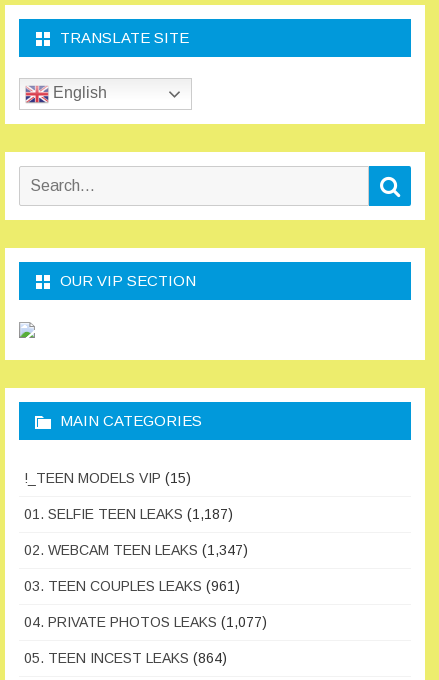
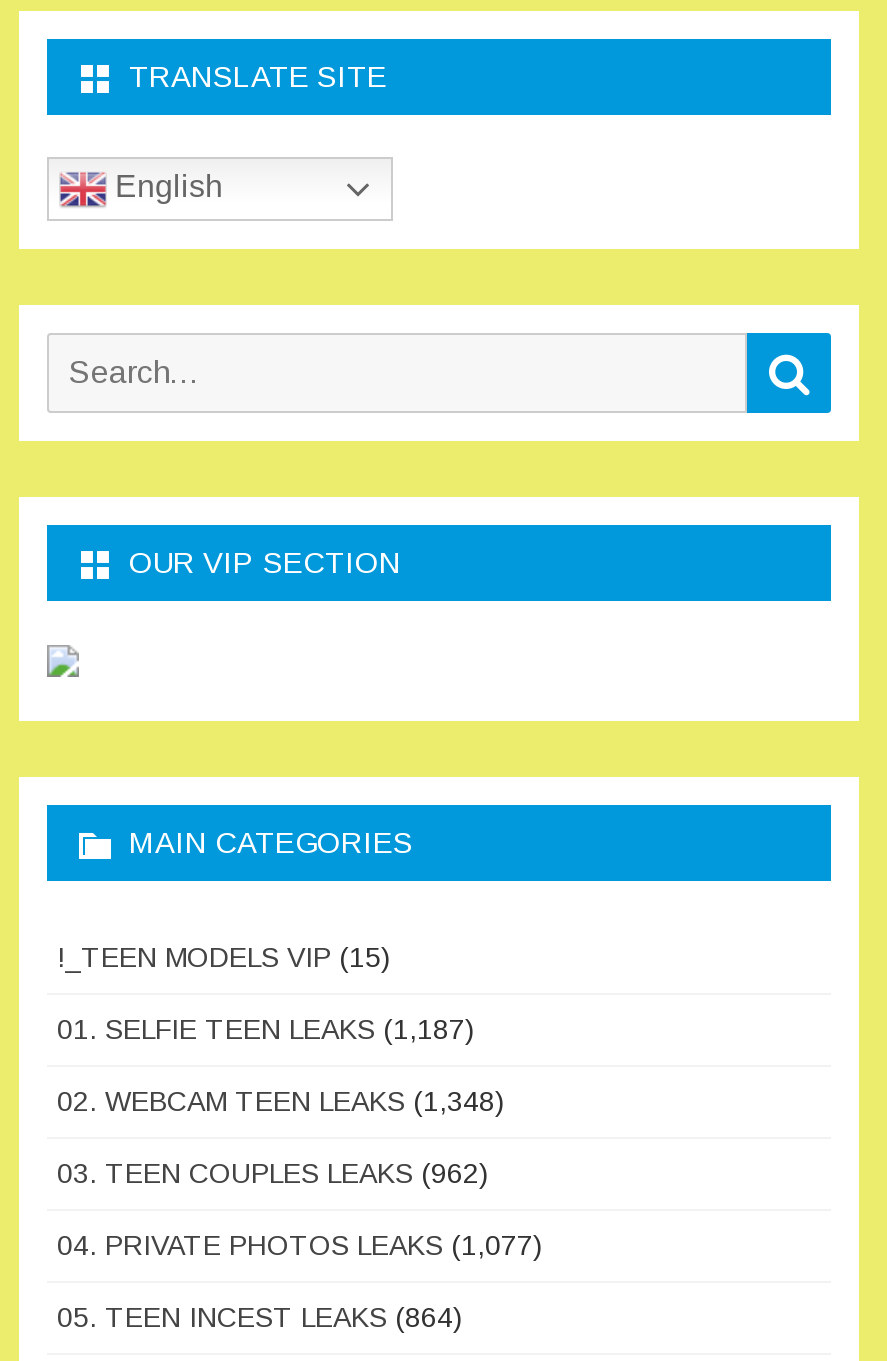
[24,542,248,558] 02. WEBCAM TEEN LEAKS (1,347) -> [57,1085,505,1117] 02. WEBCAM TEEN LEAKS (1,348)
[24,578,240,594] 03. TEEN COUPLES LEAKS (961) -> [57,1157,489,1189] 03. TEEN COUPLES LEAKS (962)

